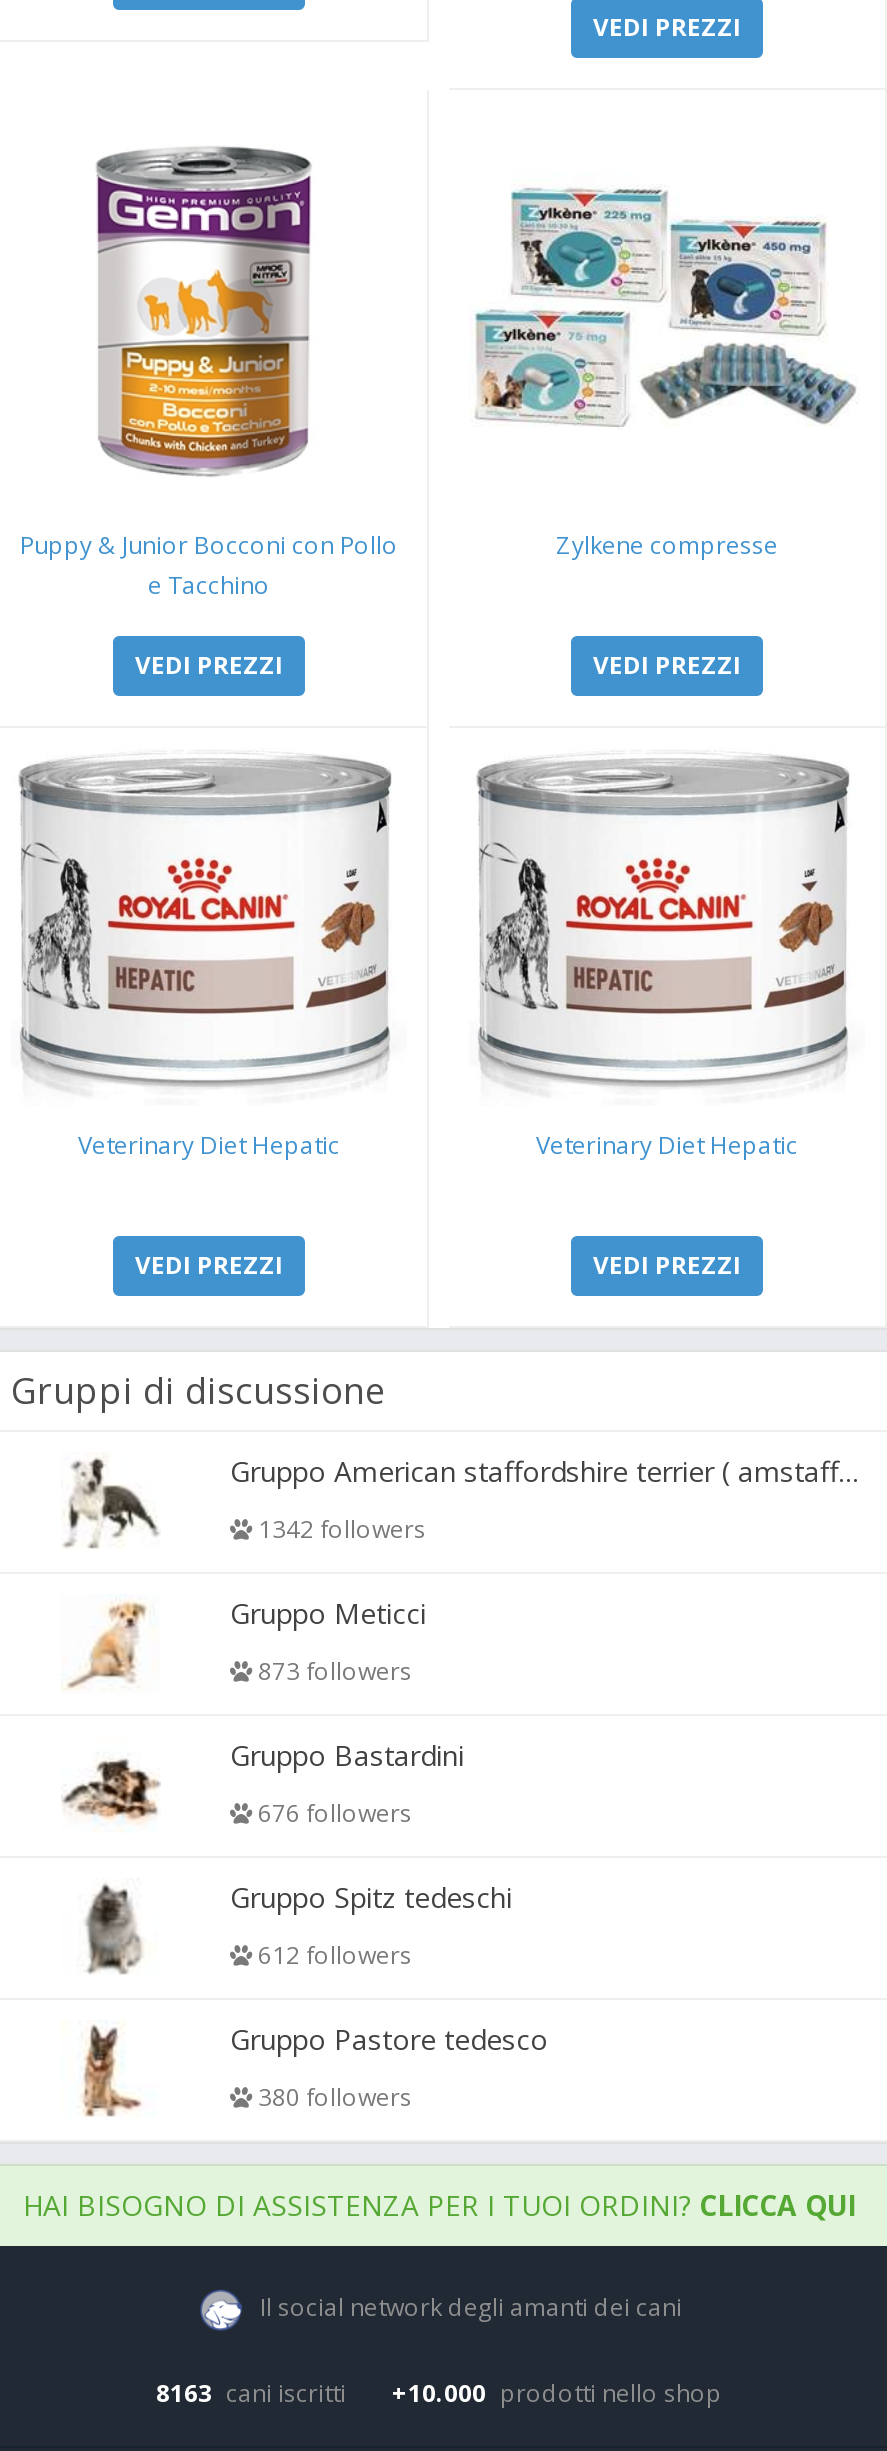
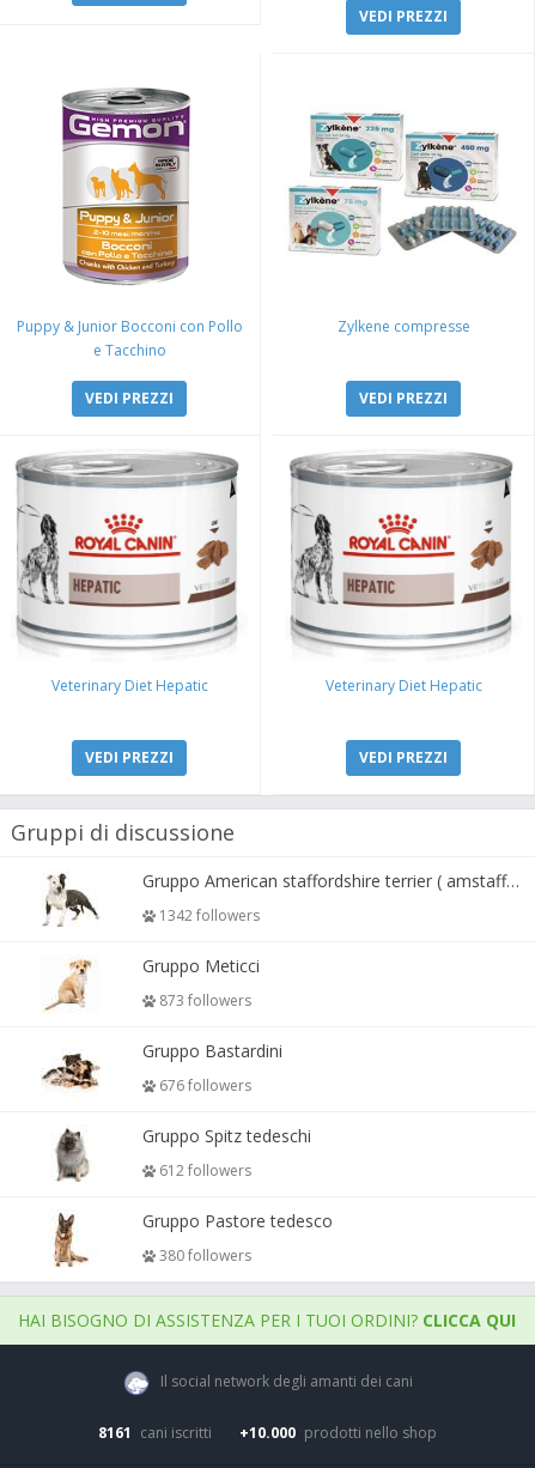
[156,2376,346,2410] 8163 cani iscritti -> [98,1422,211,1443] 8161 cani iscritti

